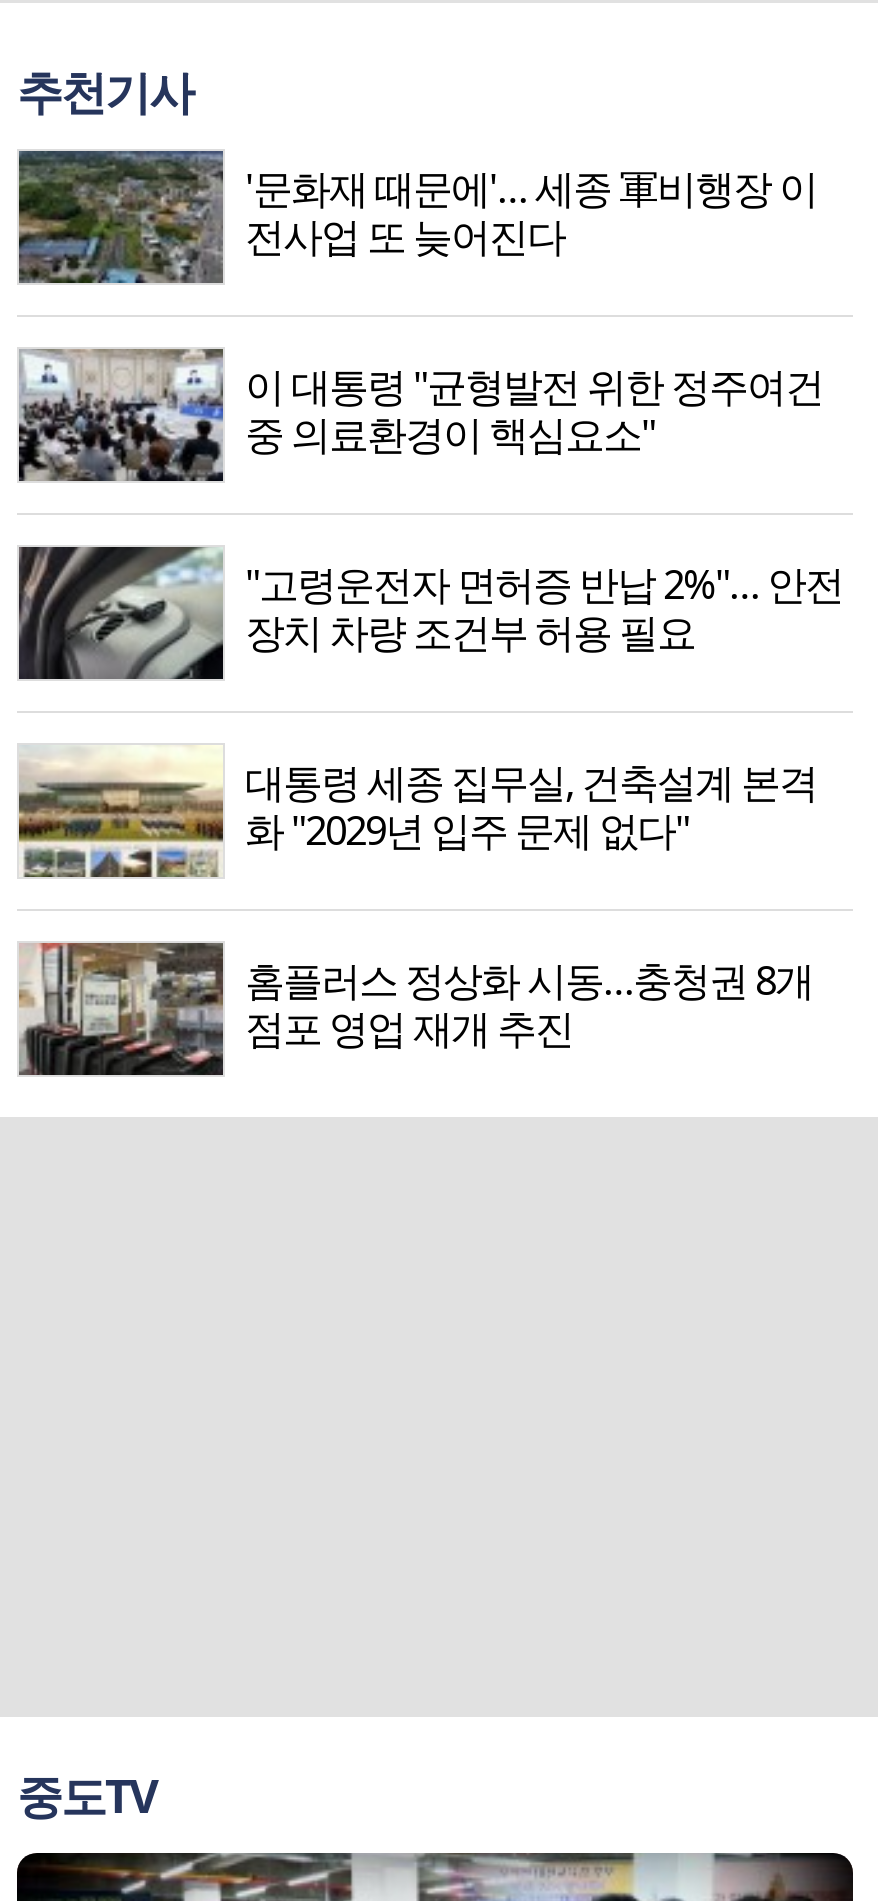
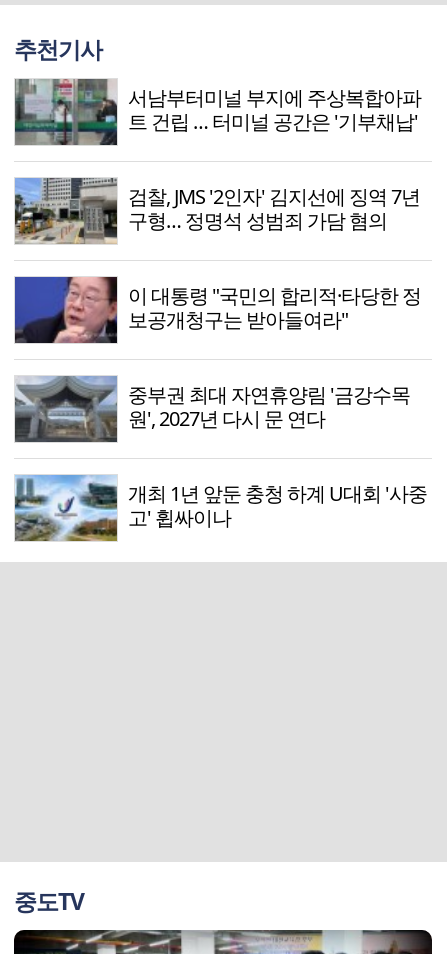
[19,149,817,285] [image] | '문화재 때문에'… 세종 軍비행장 이 | 전사업 또 늦어진다 -> [15,78,421,146] [image] | 서남부터미널 부지에 주상복합아파 | 트 건립 … 터미널 공간은 '기부채납'
[17,347,823,483] [image] | 이 대통령 "균형발전 위한 정주여건 | 중 의료환경이 핵심요소" -> [15,177,420,245] [image] | 검찰, JMS '2인자' 김지선에 징역 7년 | 구형… 정명석 성범죄 가담 혐의
[17,545,843,681] [image] | "고령운전자 면허증 반납 2%"… 안전 | 장치 차량 조건부 허용 필요 -> [14,276,421,344] [image] | 이 대통령 "국민의 합리적·타당한 정 | 보공개청구는 받아들여라"
[17,745,817,879] [image] | 대통령 세종 집무실, 건축설계 본격 | 화 "2029년 입주 문제 없다" -> [14,375,410,442] [image] | 중부권 최대 자연휴양림 '금강수목 | 원', 2027년 다시 문 연다
[17,941,813,1077] [image] | 홈플러스 정상화 시동…충청권 8개 | 점포 영업 재개 추진 -> [14,474,427,542] [image] | 개최 1년 앞둔 충청 하계 U대회 '사중 | 고' 휩싸이나

